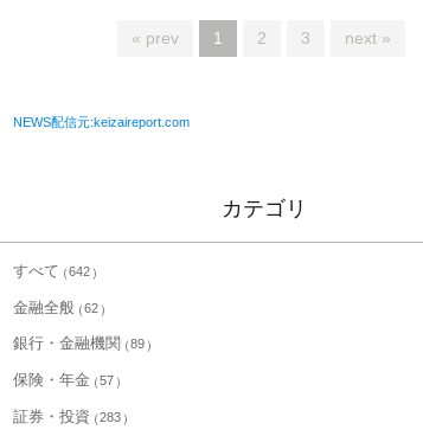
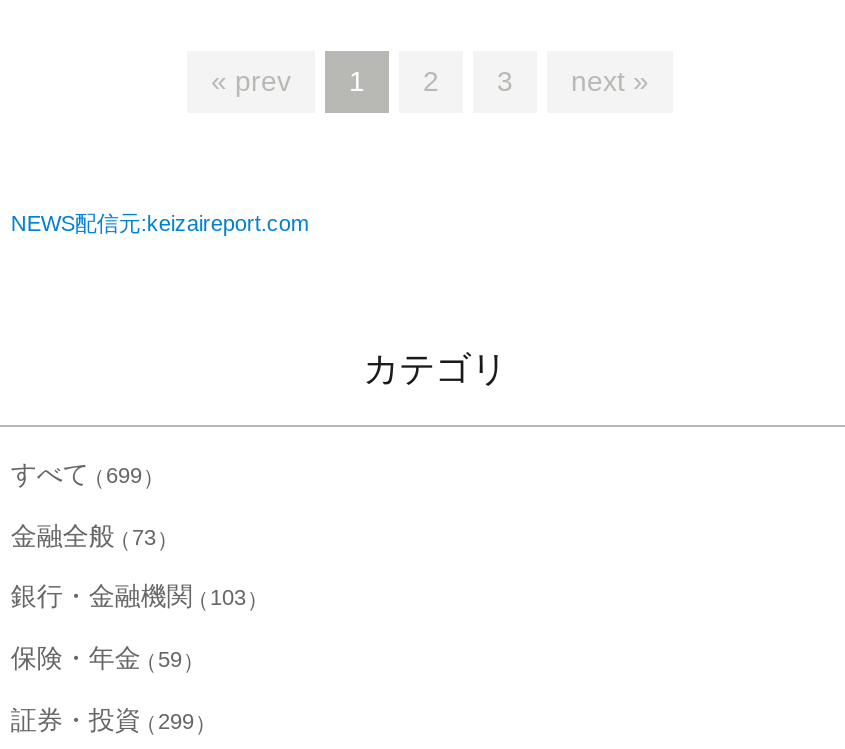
[13,261,91,279] すべて 642 -> [11,458,142,488] すべて 699
[13,298,99,316] 金融全般 62 -> [11,520,156,550] 金融全般 73
[13,335,145,352] 銀行・金融機関 89 -> [11,582,246,612] 銀行・金融機関 103
[13,371,114,389] 保険・年金 57 -> [11,644,182,674] 保険・年金 59
[13,408,121,426] 証券・投資 283 -> [11,705,194,735] 証券・投資 299

